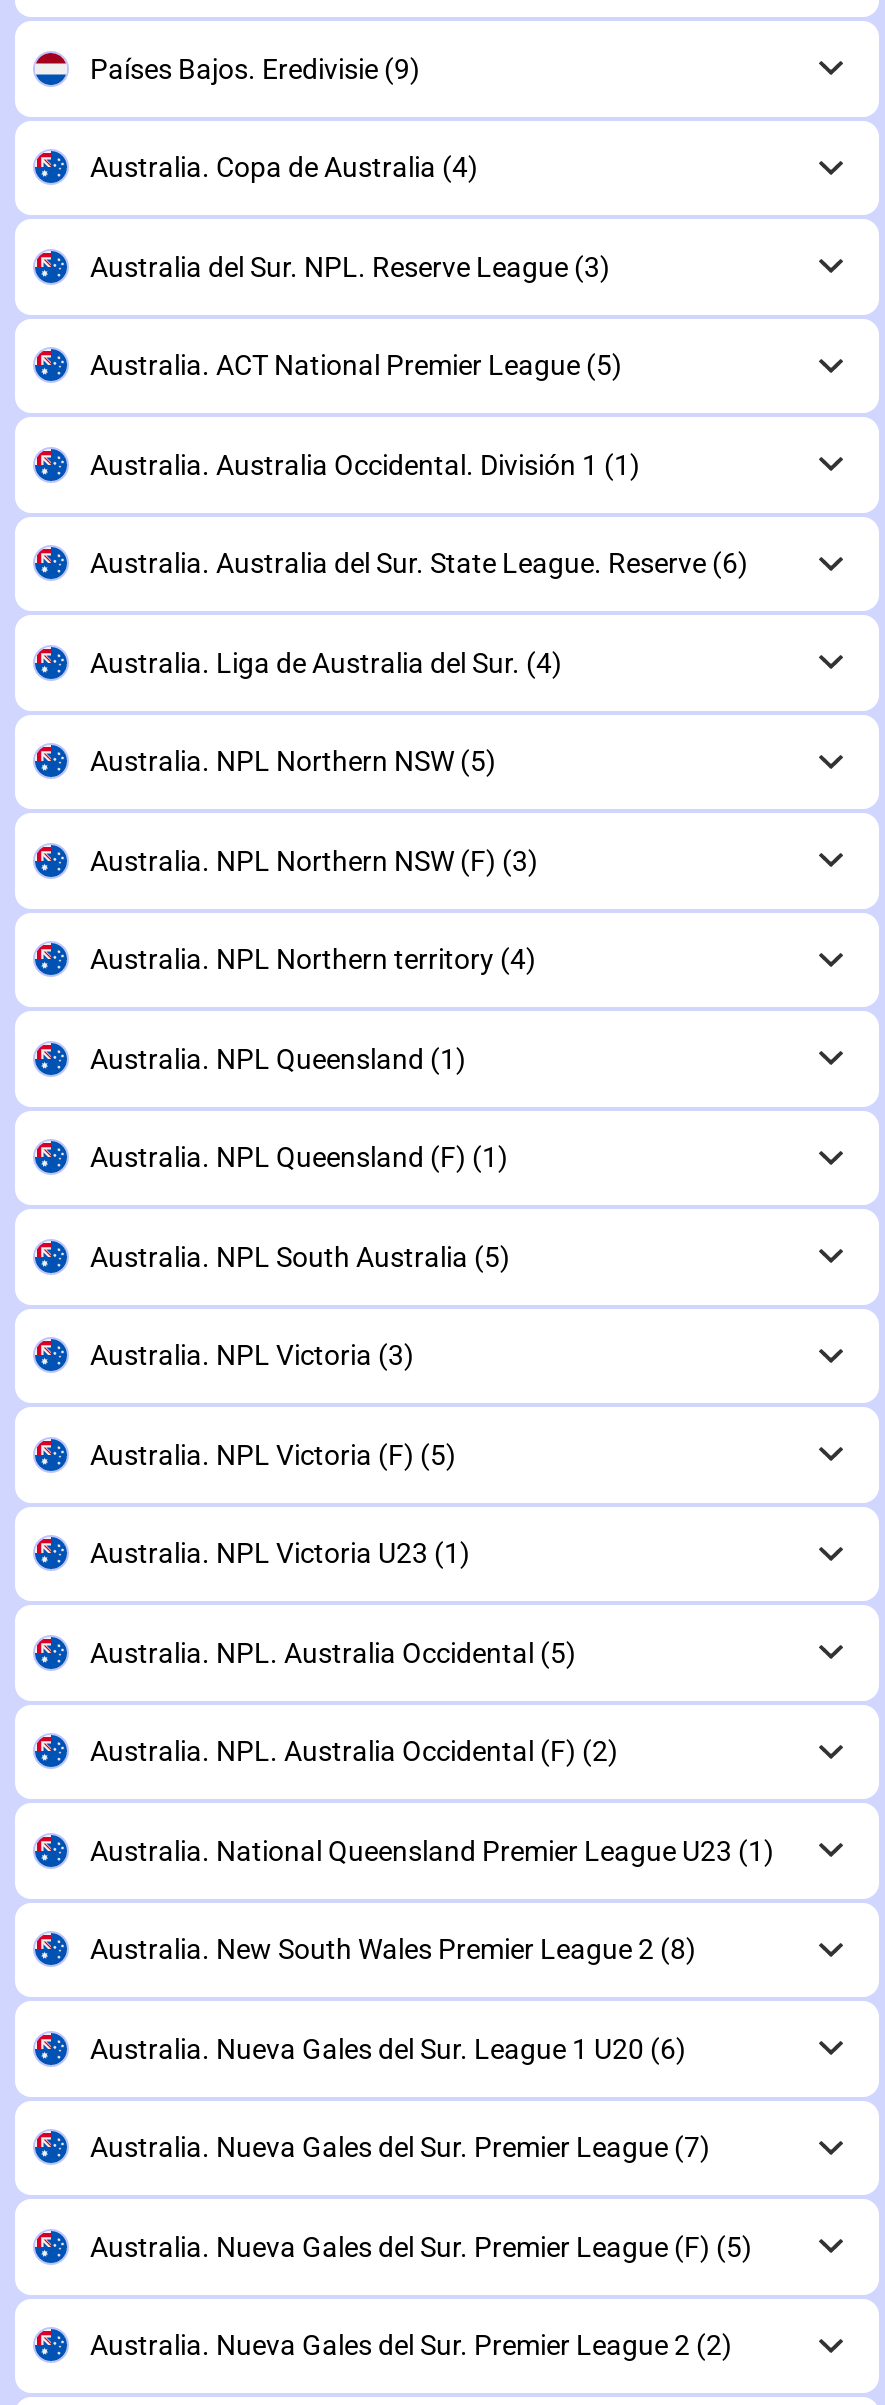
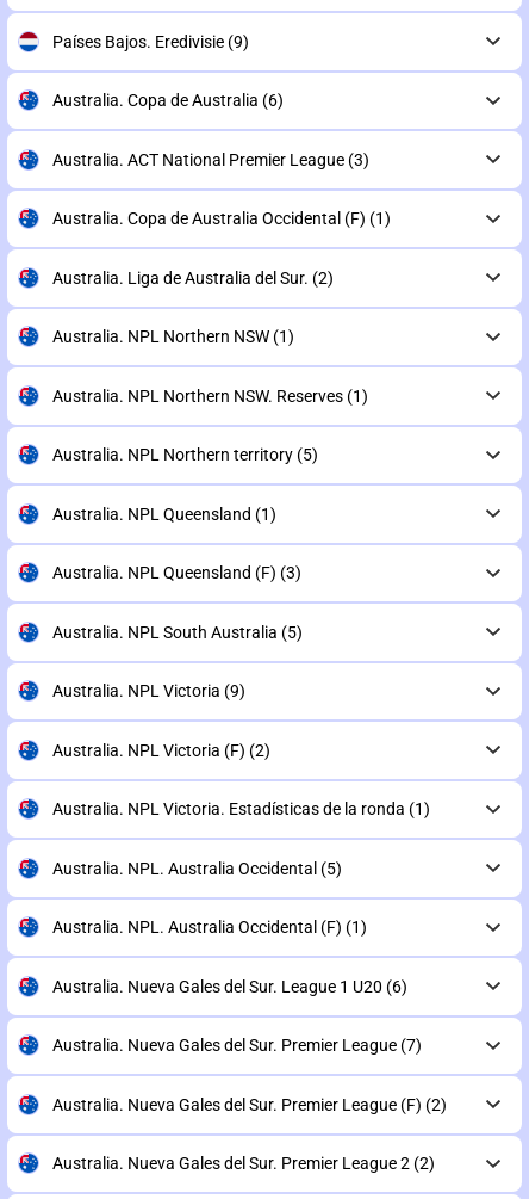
[90,151,748,975] Australia. Copa de Australia (4) | Australia del Sur. NPL. Reserve League (3) | Australia. ACT National Premier League (5) | Australia. Australia Occidental. División 1 (1) | Australia. Australia del Sur. State League. Reserve (6) | Australia. Liga de Australia del Sur. (4) | Australia. NPL Northern NSW (5) | Australia. NPL Northern NSW (F) (3) | Australia. NPL Northern territory (4) -> [52,91,390,464] Australia. Copa de Australia (6) | Australia. ACT National Premier League (3) | Australia. Copa de Australia Occidental (F) (1) | Australia. Liga de Australia del Sur. (2) | Australia. NPL Northern NSW (1) | Australia. NPL Northern NSW. Reserves (1) | Australia. NPL Northern territory (5)
[90,1141,508,1173] Australia. NPL Queensland (F) (1) -> [52,563,301,582] Australia. NPL Queensland (F) (3)
[90,1339,414,1371] Australia. NPL Victoria (3) -> [52,681,245,701] Australia. NPL Victoria (9)
[90,1439,456,1471] Australia. NPL Victoria (F) (5) -> [52,741,270,760] Australia. NPL Victoria (F) (2)
[90,1537,470,1569] Australia. NPL Victoria U23 (1) -> [52,800,430,819] Australia. NPL Victoria. Estadísticas de la ronda (1)
[90,1735,774,1965] Australia. NPL. Australia Occidental (F) (2) | Australia. National Queensland Premier League U23 (1) | Australia. New South Wales Premier League 2 (8) -> [52,918,366,937] Australia. NPL. Australia Occidental (F) (1)
[90,2231,752,2263] Australia. Nueva Gales del Sur. Premier League (F) (5) -> [52,1095,446,1114] Australia. Nueva Gales del Sur. Premier League (F) (2)

